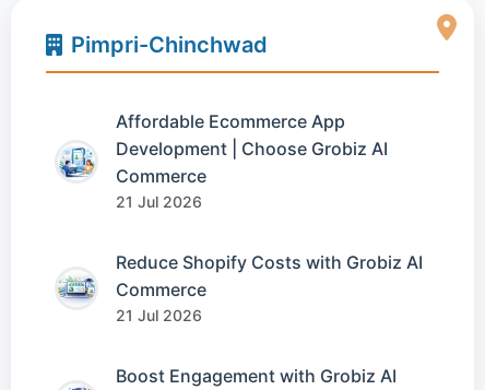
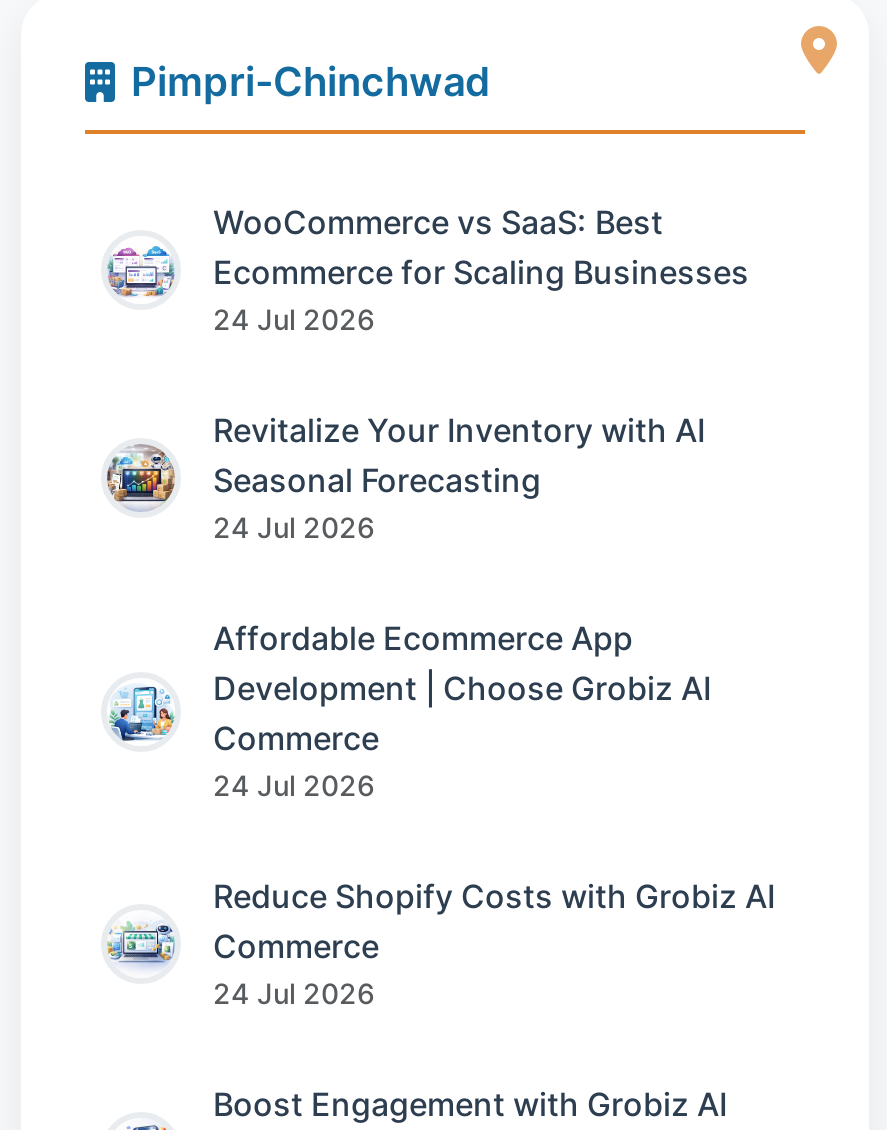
none -> [103,202,749,544] [image] | WooCommerce vs SaaS: Best | Ecommerce for Scaling Businesses | 24 Jul 2026 | Revitalize Your Inventory with AI | Seasonal Forecasting | 24 Jul 2026
none -> [103,440,179,518] [image]
[116,192,202,211] 21 Jul 2026 -> [213,768,375,802] 24 Jul 2026
[116,306,202,324] 21 Jul 2026 -> [213,976,375,1010] 24 Jul 2026

